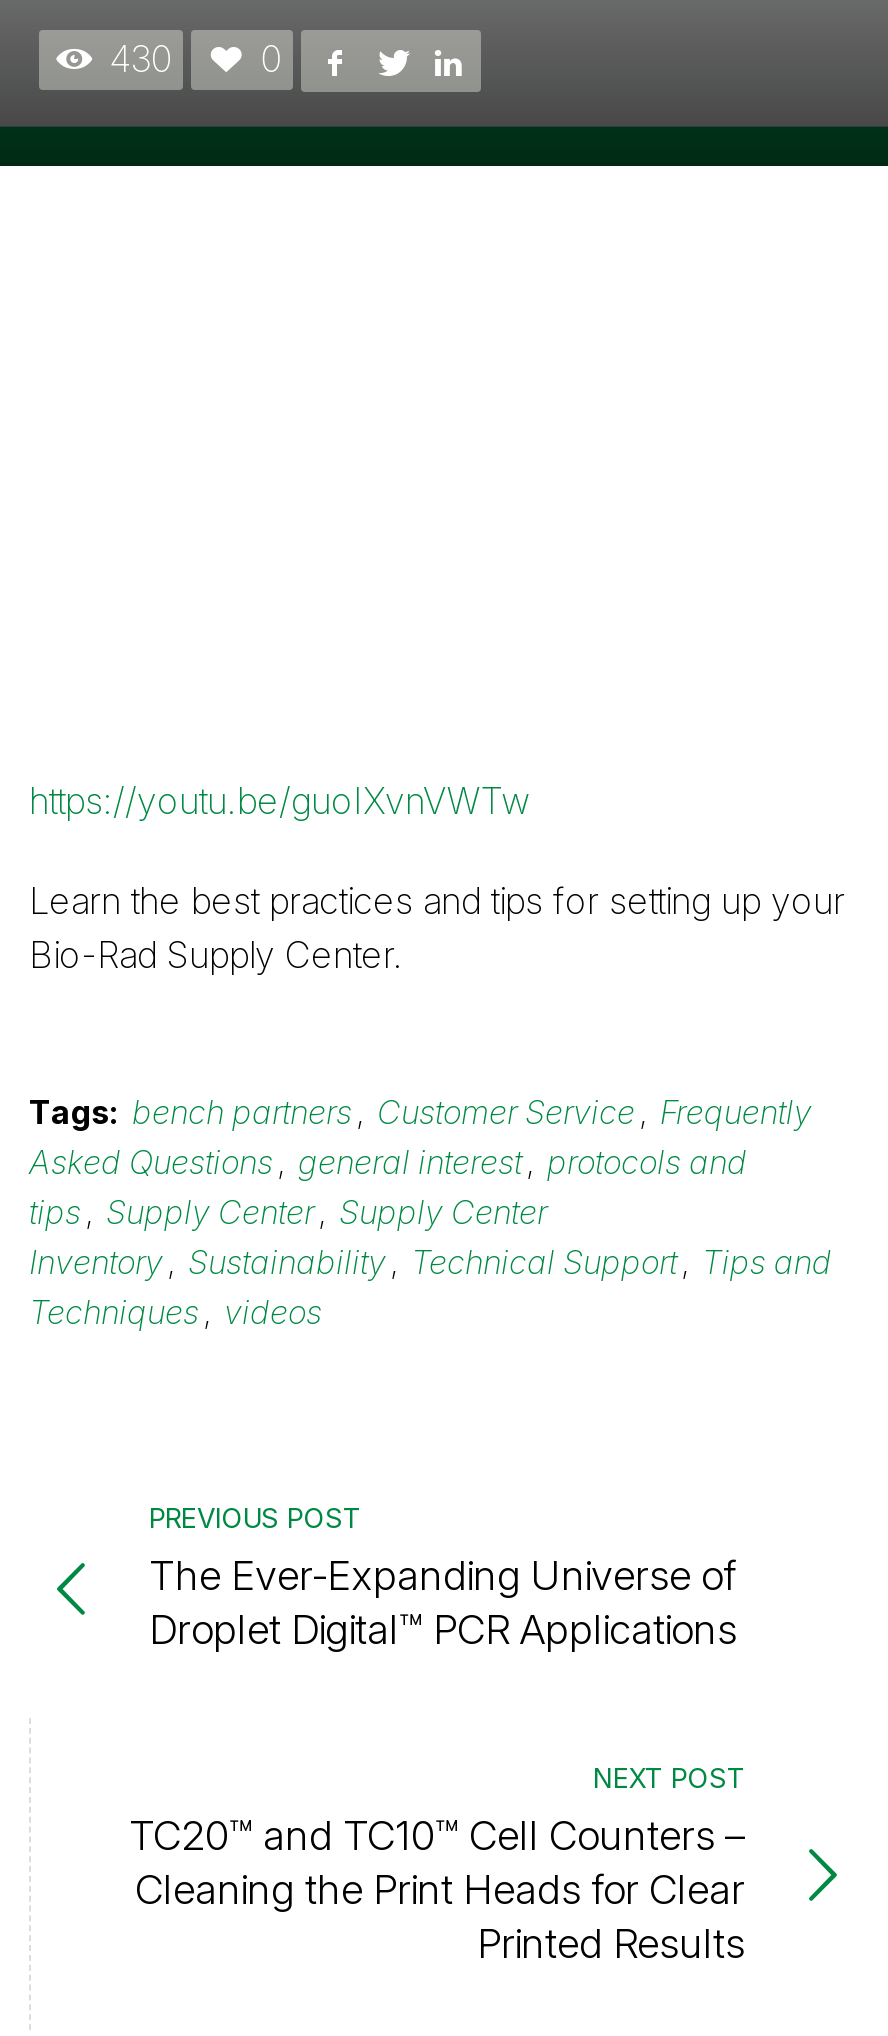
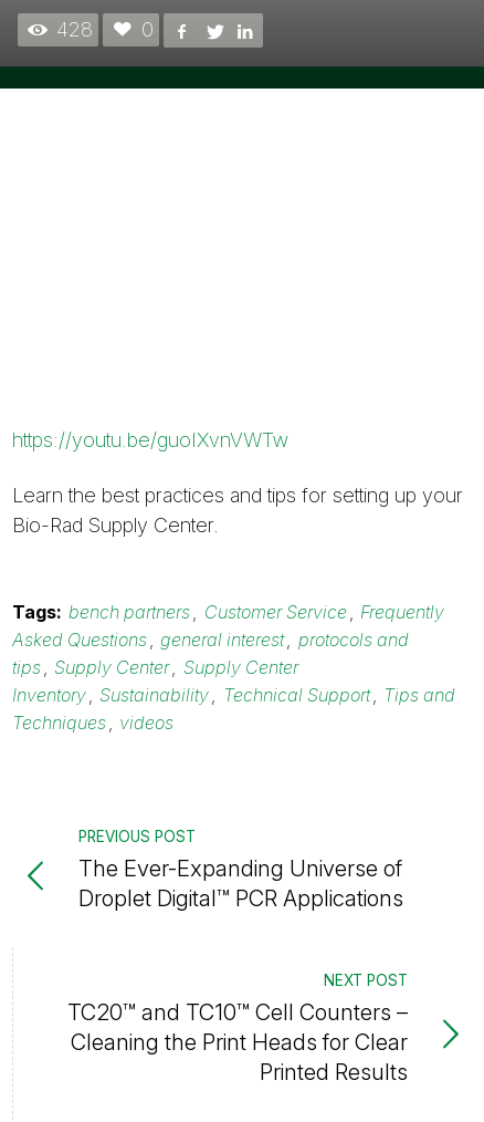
[109,37,173,79] 430 -> [56,17,93,40] 428

